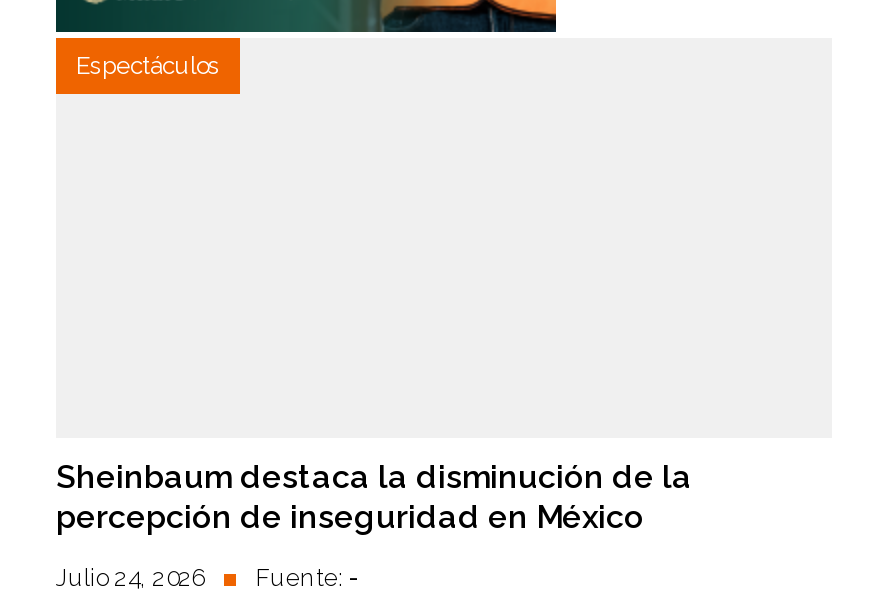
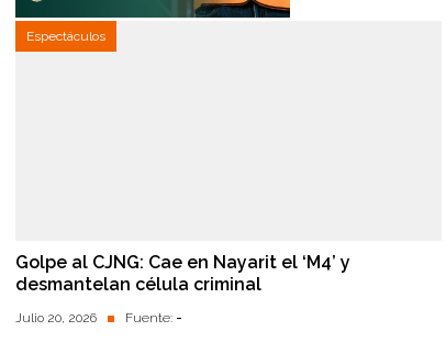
[56,458,692,536] Sheinbaum destaca la disminución de la | percepción de inseguridad en México -> [15,252,350,295] Golpe al CJNG: Cae en Nayarit el ‘M4’ y | desmantelan célula criminal
[56,564,360,592] Julio 24, 2026 Fuente: - -> [15,310,182,326] Julio 20, 2026 Fuente: -

